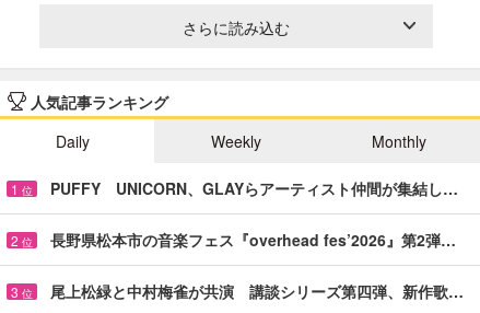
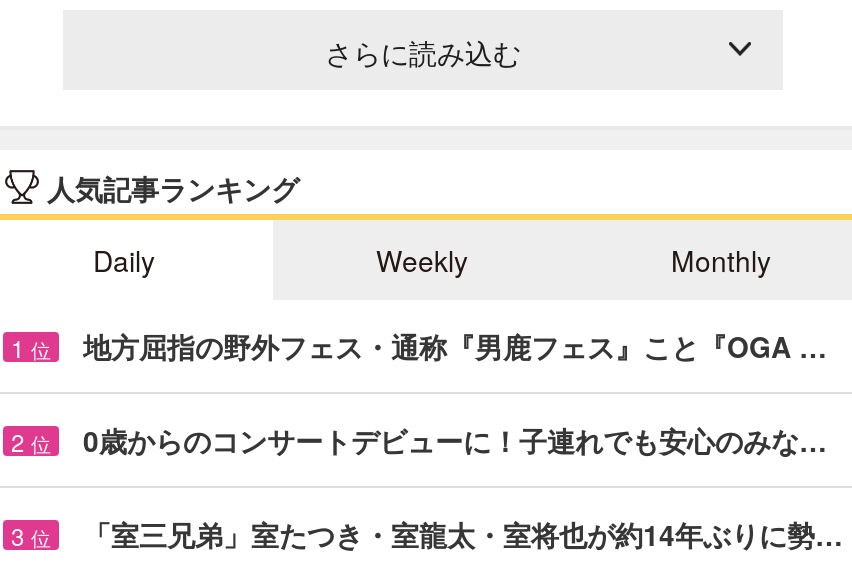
[50,177,458,199] PUFFY UNICORN、GLAYらアーティスト仲間が集結し… -> [83,326,827,366] 地方屈指の野外フェス・通称『男鹿フェス』こと『OGA …
[50,229,456,250] 長野県松本市の音楽フェス『overhead fes’2026』第2弾… -> [83,420,827,460] 0歳からのコンサートデビューに！子連れでも安心のみな…
[50,280,464,302] 尾上松緑と中村梅雀が共演 講談シリーズ第四弾、新作歌… -> [83,514,843,554] 「室三兄弟」室たつき・室龍太・室将也が約14年ぶりに勢…

